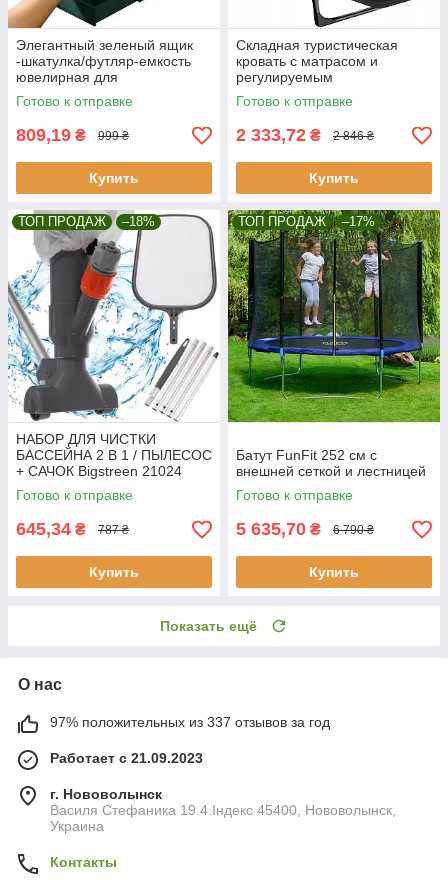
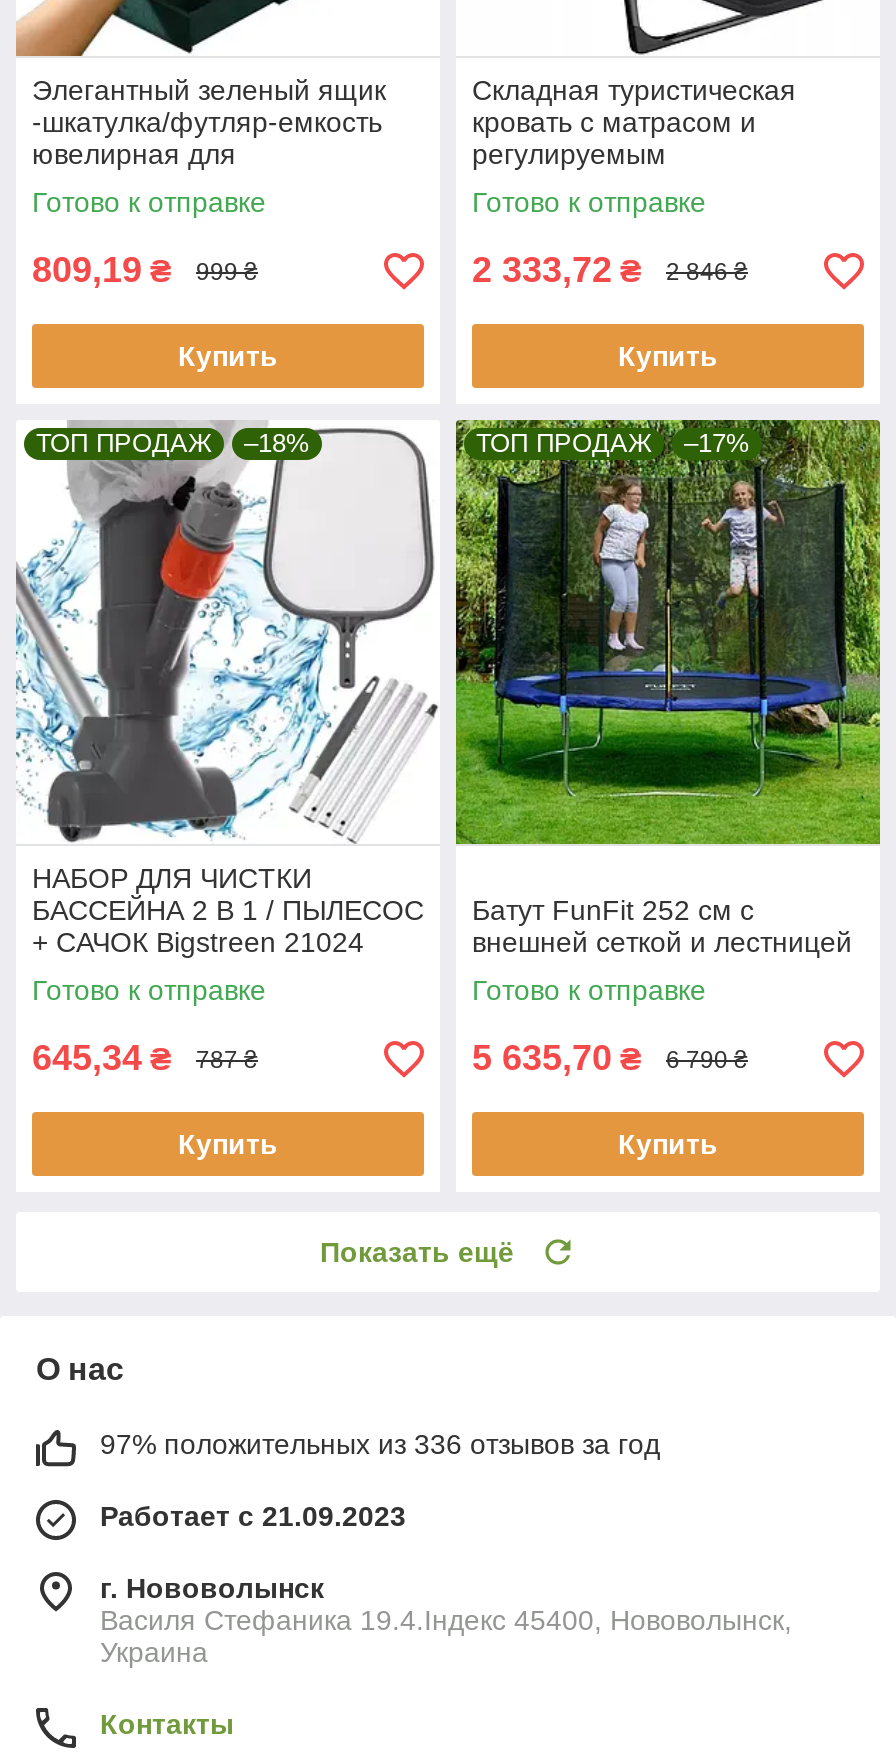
[50,714,330,730] 97% положительных из 337 отзывов за год -> [100,1429,660,1461] 97% положительных из 336 отзывов за год

